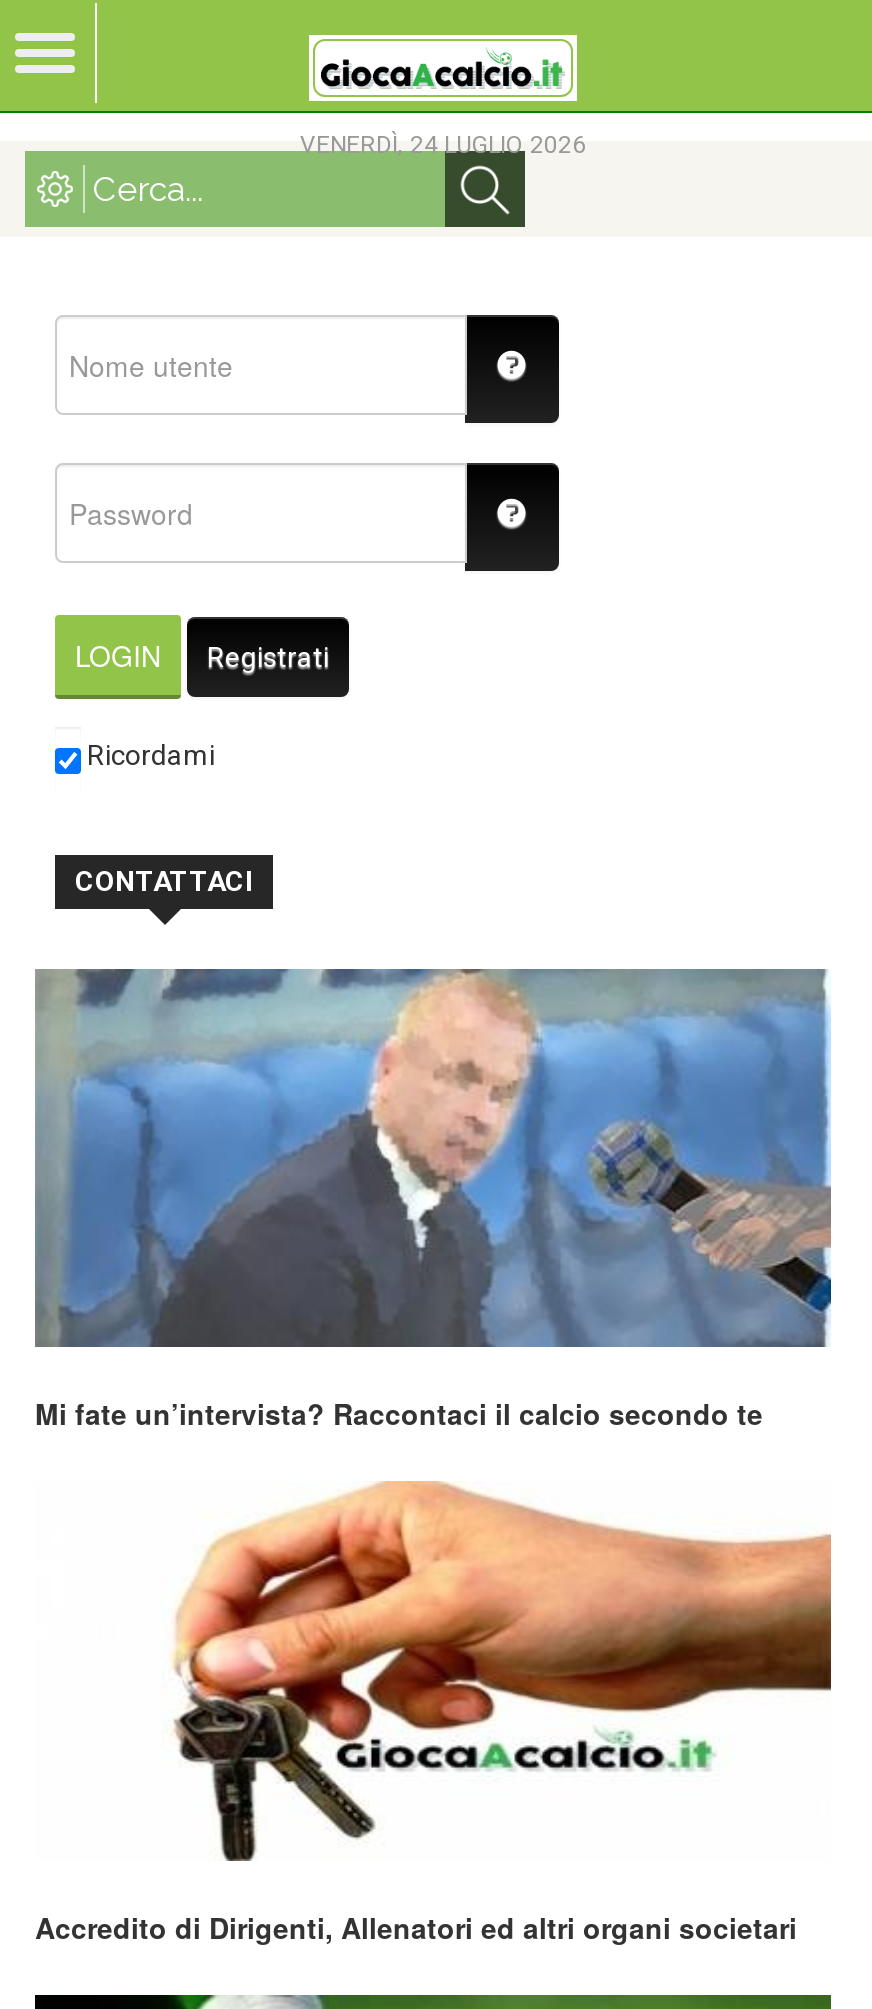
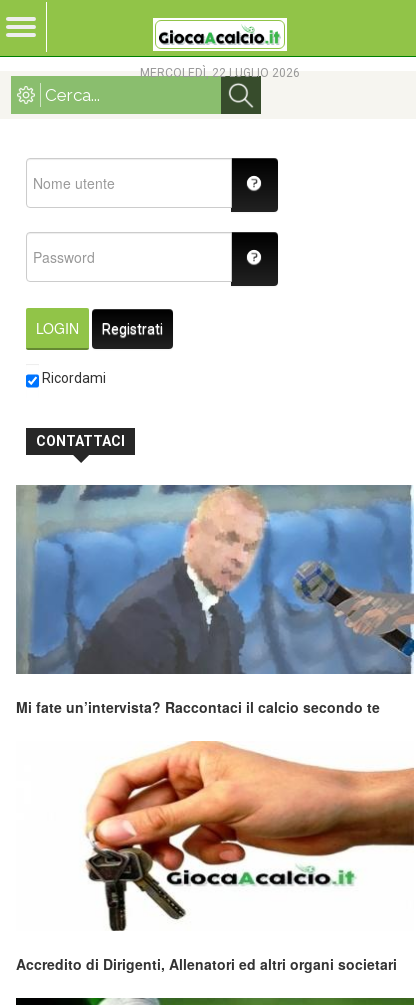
[300,131,586,159] VENERDÌ, 24 LUGLIO 2026 -> [140,66,300,80] MERCOLEDÌ, 22 LUGLIO 2026

